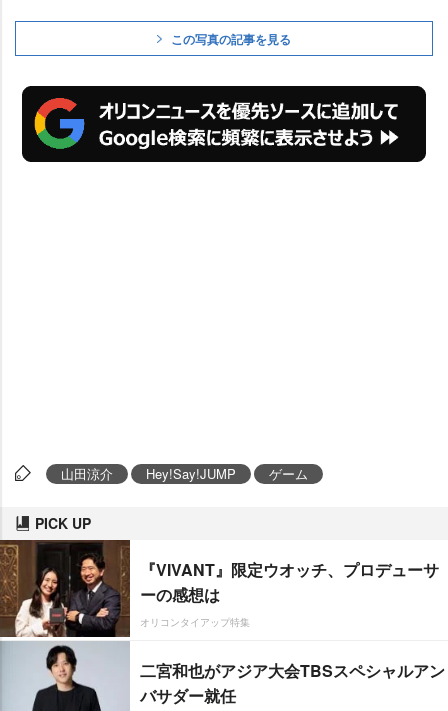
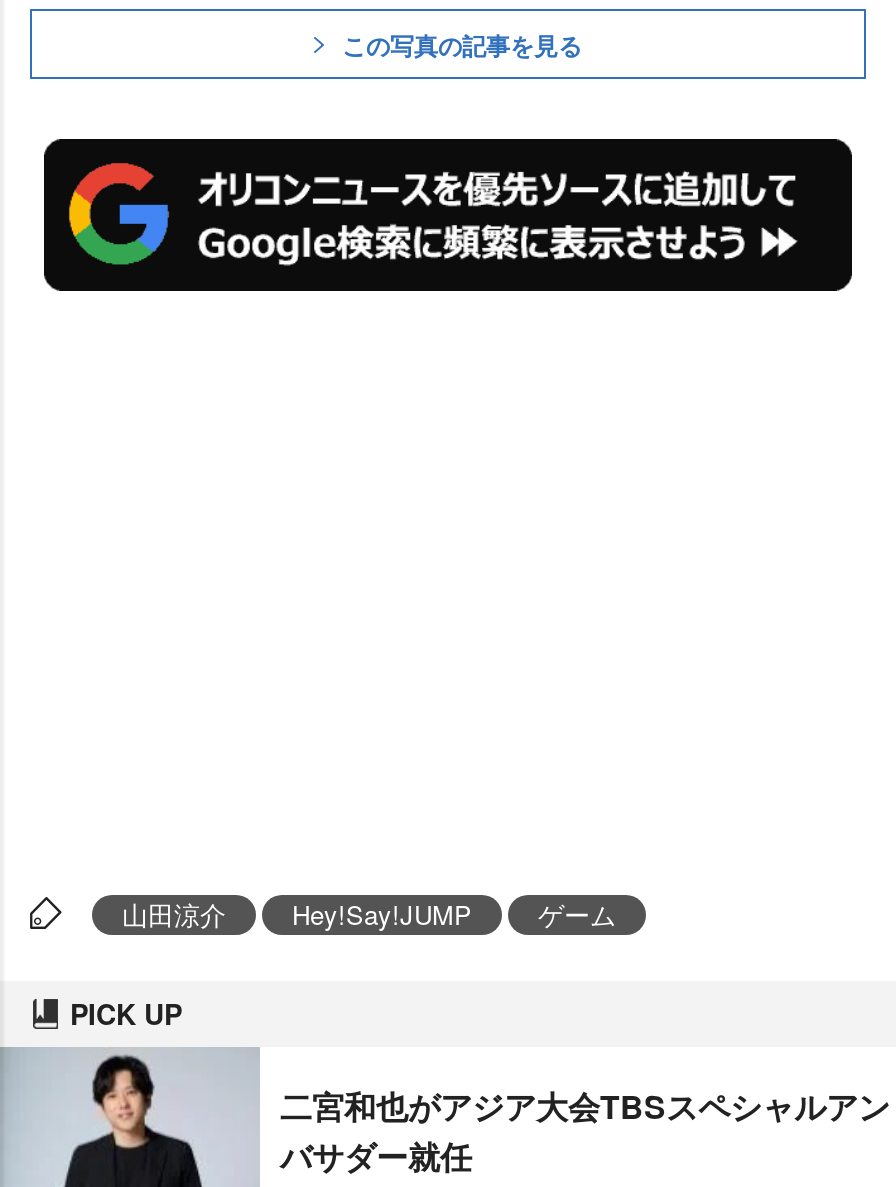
[3,539,439,638] [image] | 『VIVANT』限定ウオッチ、プロデューサ | ーの感想は | オリコンタイアップ特集 -> none

